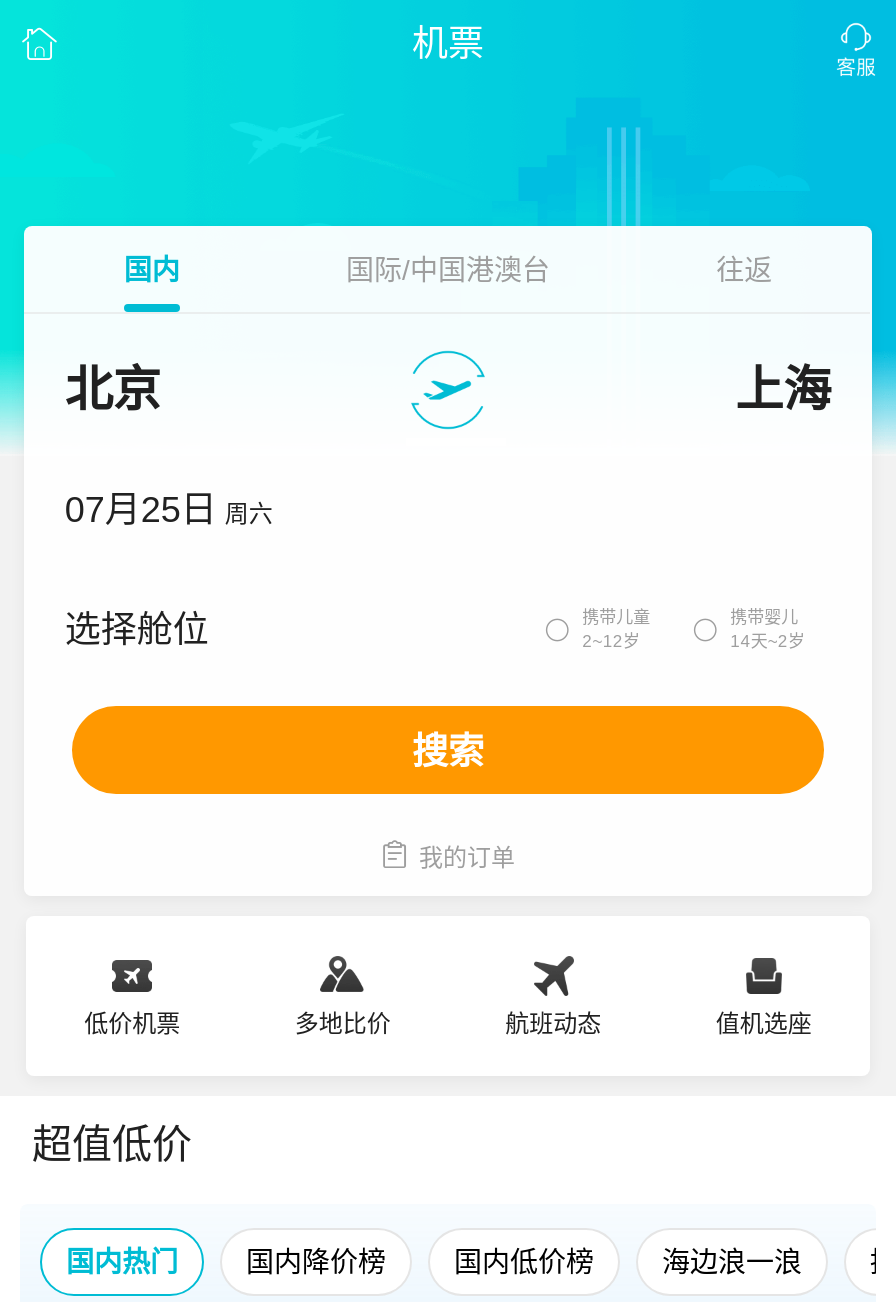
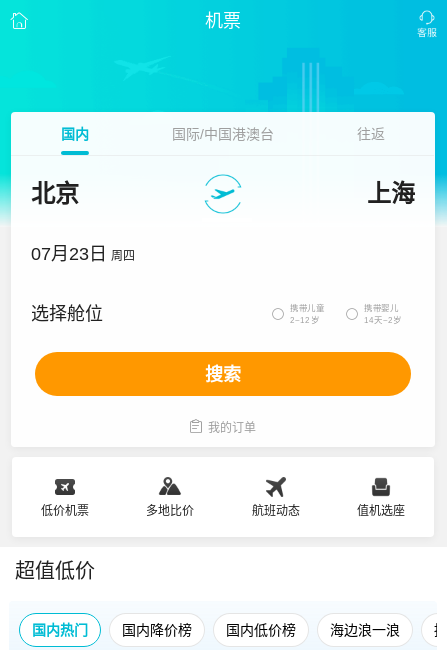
[65,490,273,530] 07月25日 周六 -> [31,244,135,264] 07月23日 周四

